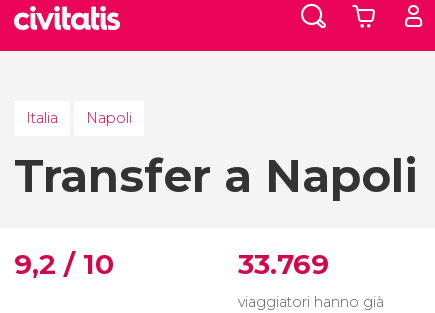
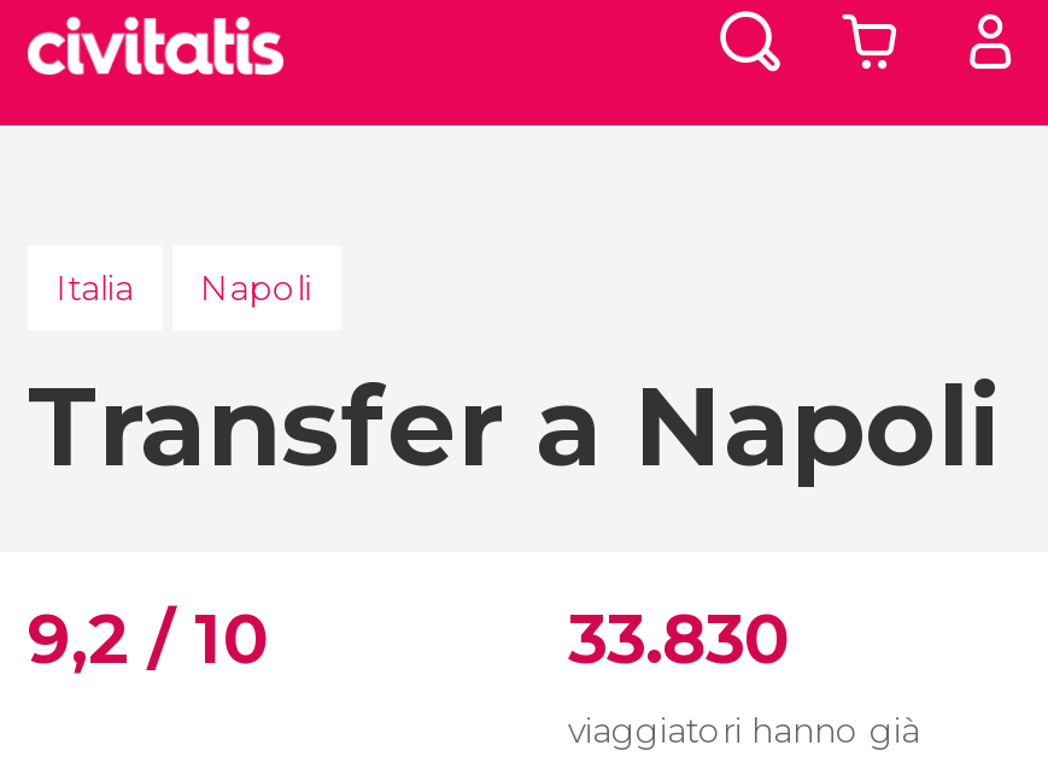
[238,247,329,281] 33.769 -> [568,598,790,680] 33.830

